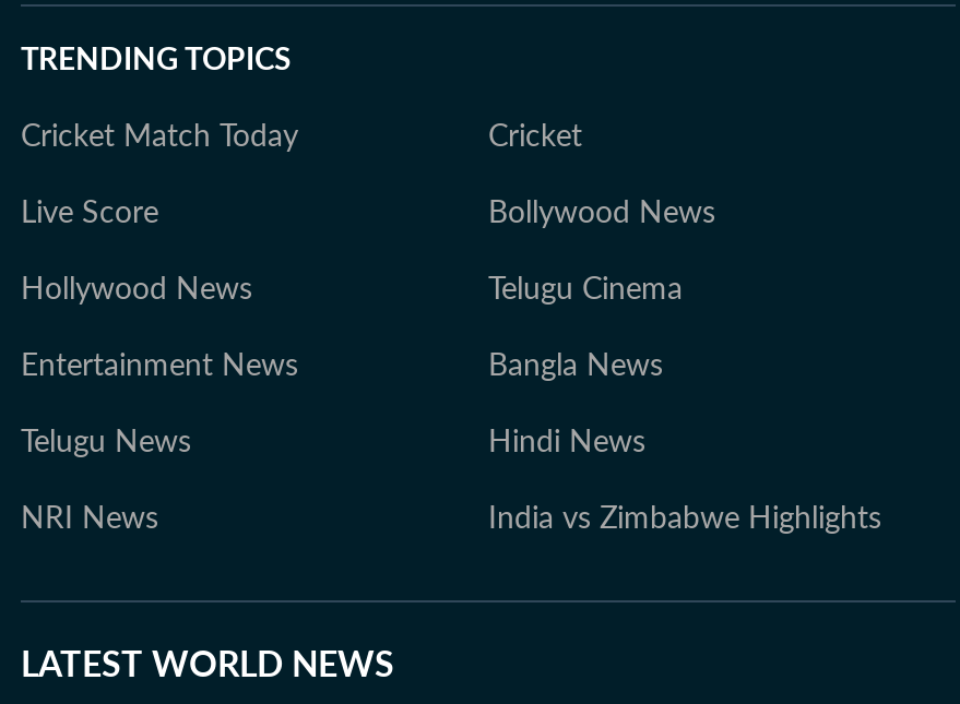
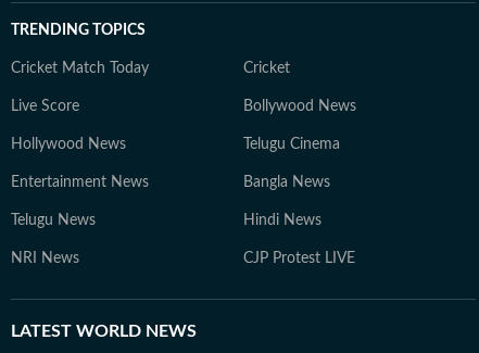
[488,504,881,535] India vs Zimbabwe Highlights -> [243,251,355,266] CJP Protest LIVE

